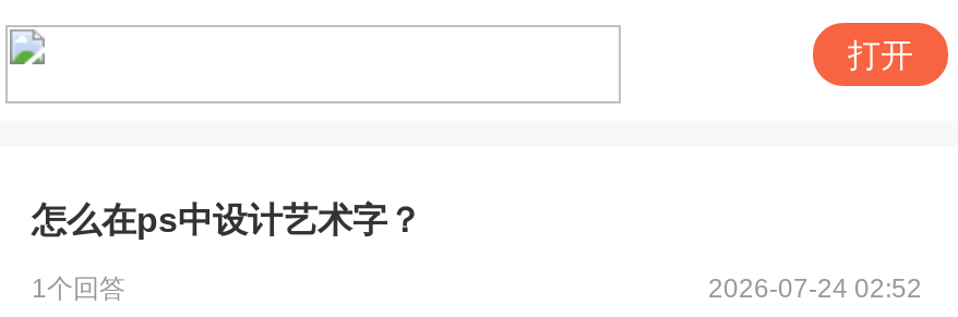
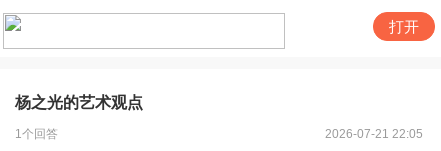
[32,202,422,239] 怎么在ps中设计艺术字？ -> [15,94,143,111] 杨之光的艺术观点
[708,273,922,304] 2026-07-24 02:52 -> [325,127,423,141] 2026-07-21 22:05

